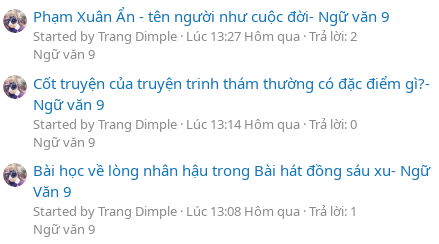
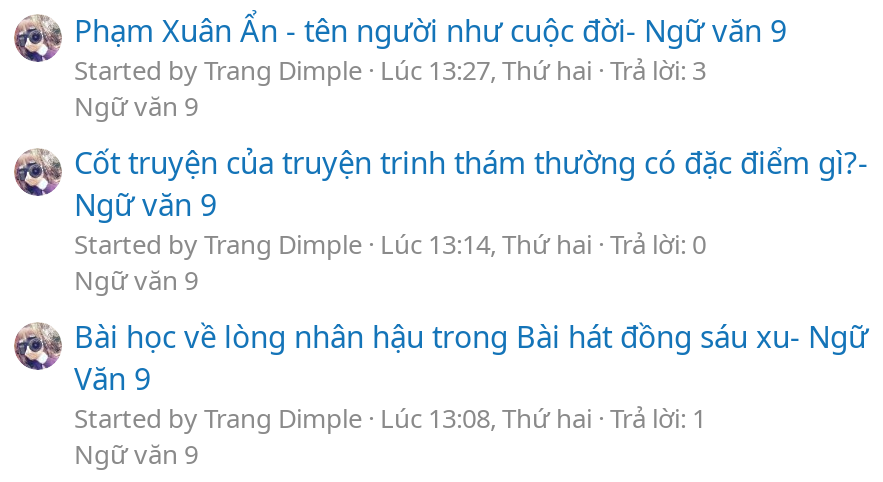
[33,27,357,45] Started by Trang Dimple Lúc 13:27 Hôm qua Trả lời: 2 -> [74,52,706,88] Started by Trang Dimple Lúc 13:27, Thứ hai Trả lời: 3
[33,115,357,133] Started by Trang Dimple Lúc 13:14 Hôm qua Trả lời: 0 -> [74,226,706,262] Started by Trang Dimple Lúc 13:14, Thứ hai Trả lời: 0
[33,202,357,220] Started by Trang Dimple Lúc 13:08 Hôm qua Trả lời: 1 -> [74,401,706,437] Started by Trang Dimple Lúc 13:08, Thứ hai Trả lời: 1

